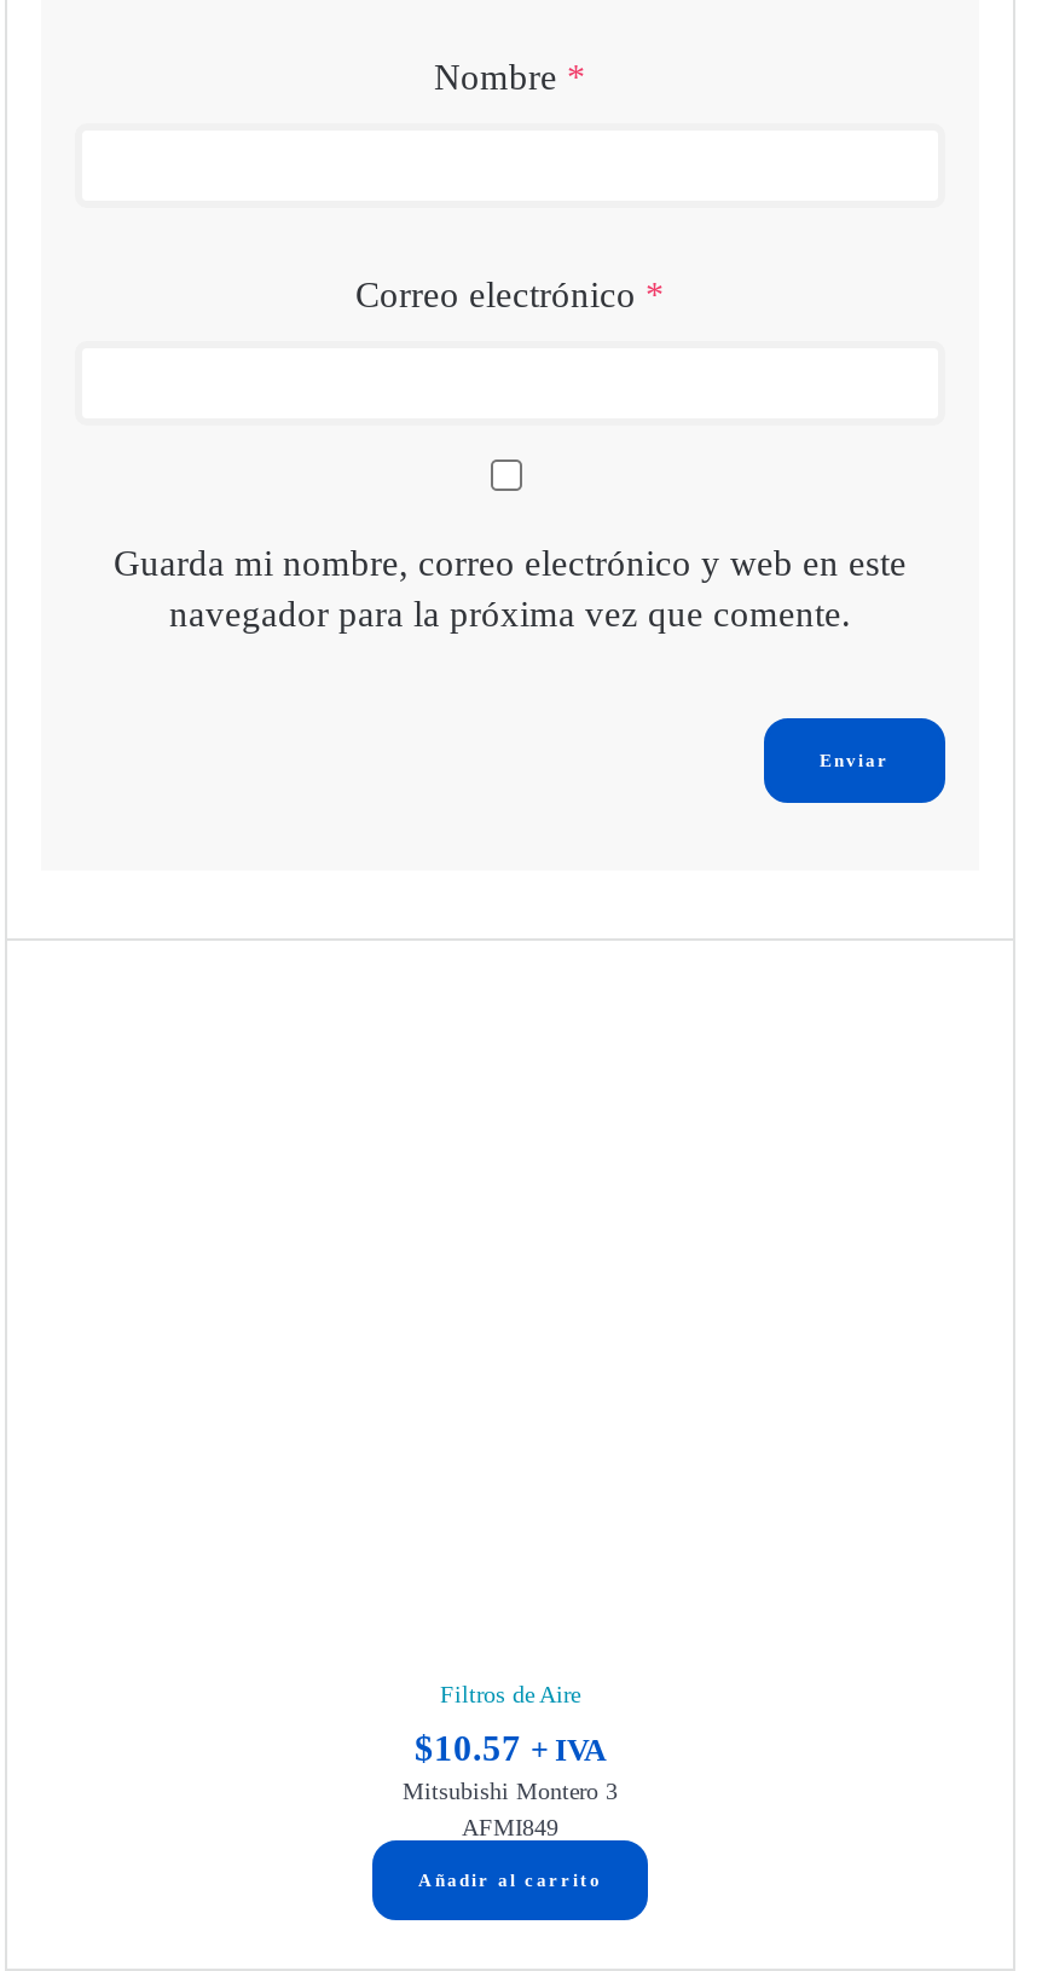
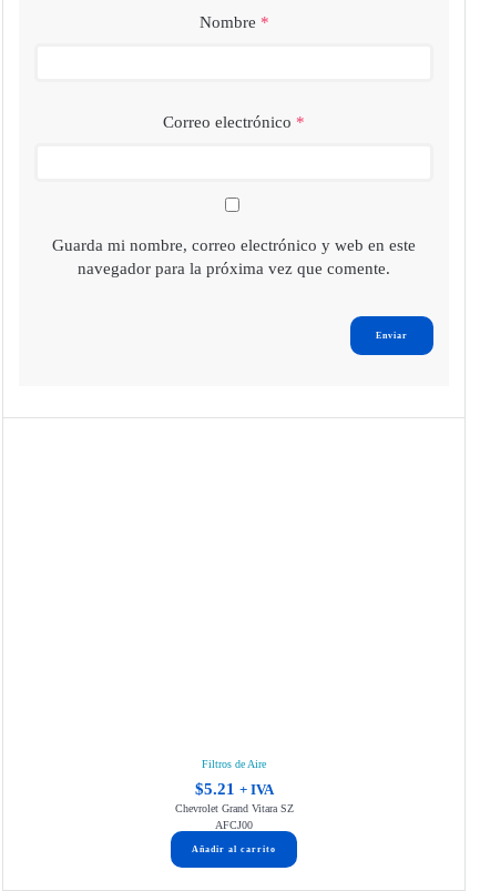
[403,1730,618,1841] $10.57 + IVA | Mitsubishi Montero 3 | AFMI849 -> [175,780,293,831] $5.21 + IVA | Chevrolet Grand Vitara SZ | AFCJ00

